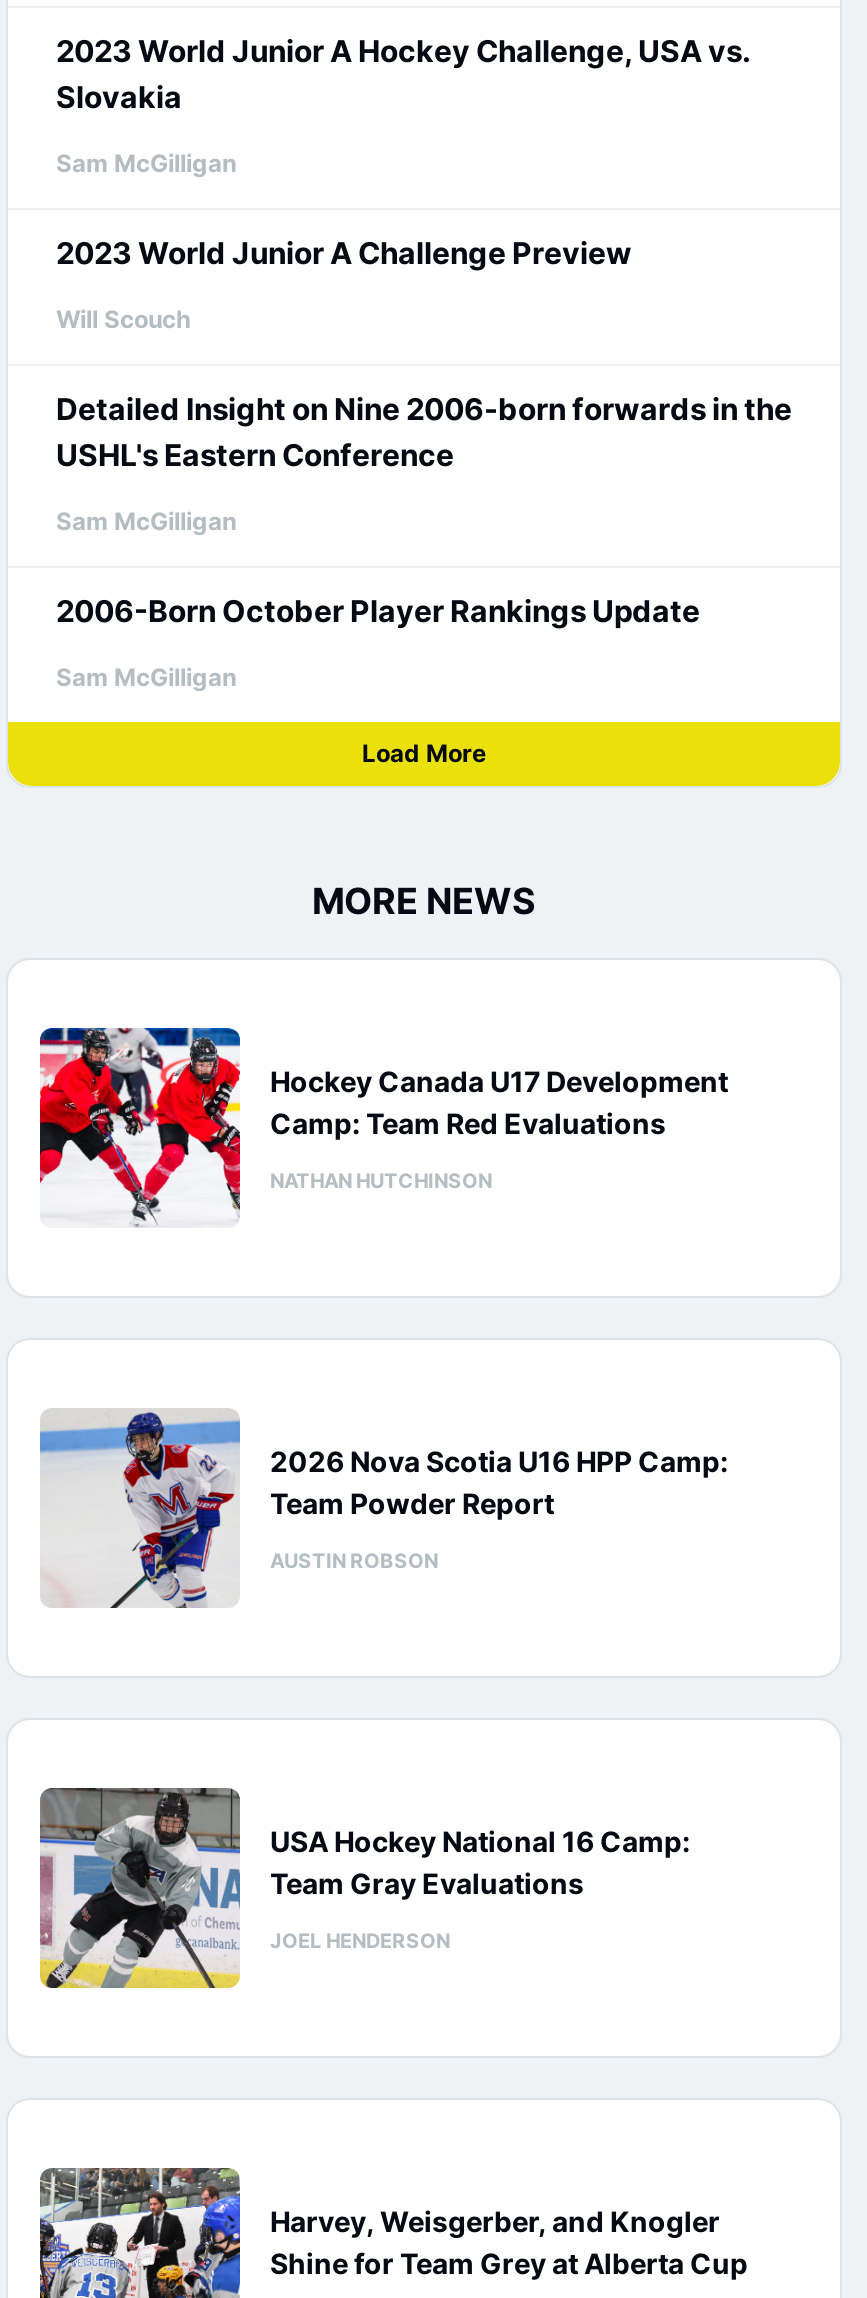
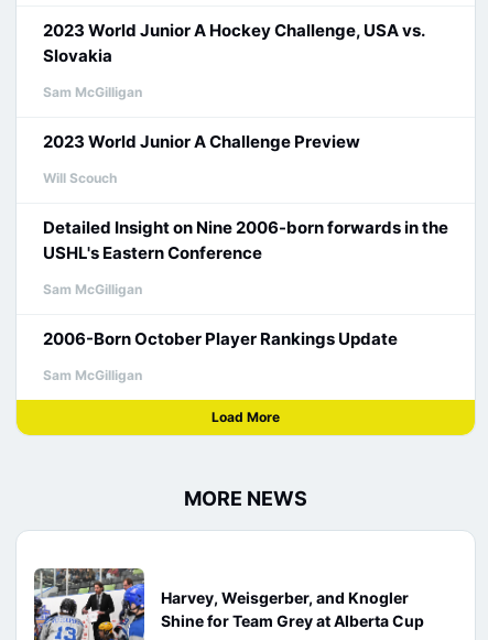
[38,1026,728,1220] [image] | Hockey Canada U17 Development | Camp: Team Red Evaluations | NATHAN HUTCHINSON -> none
[38,1410,728,1610] [image] | 2026 Nova Scotia U16 HPP Camp: | Team Powder Report | AUSTIN ROBSON -> none
[38,1786,690,1990] [image] | USA Hockey National 16 Camp: | Team Gray Evaluations | JOEL HENDERSON -> none

